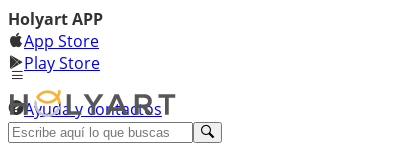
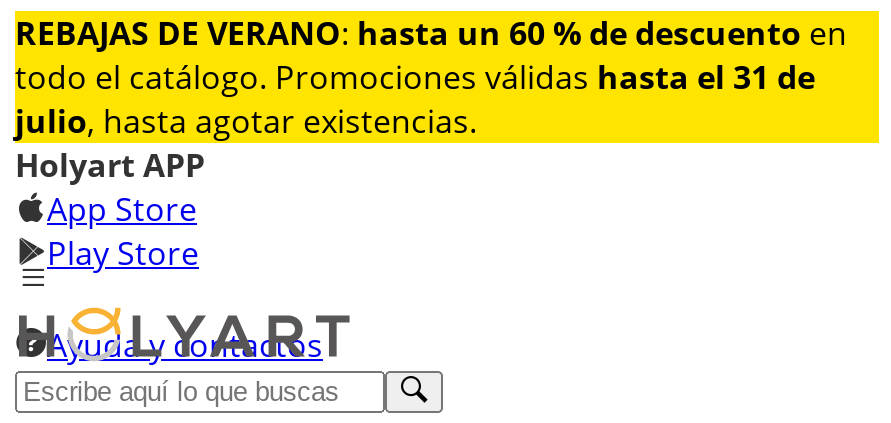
none -> [15,9,881,145] [image] | REBAJAS DE VERANO: hasta un 60 % de descuento en | todo el catálogo. Promociones válidas hasta el 31 de | julio, hasta agotar existencias.

